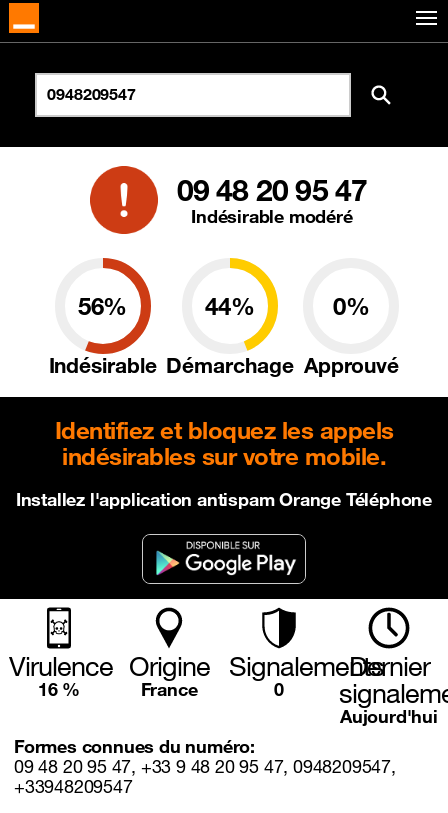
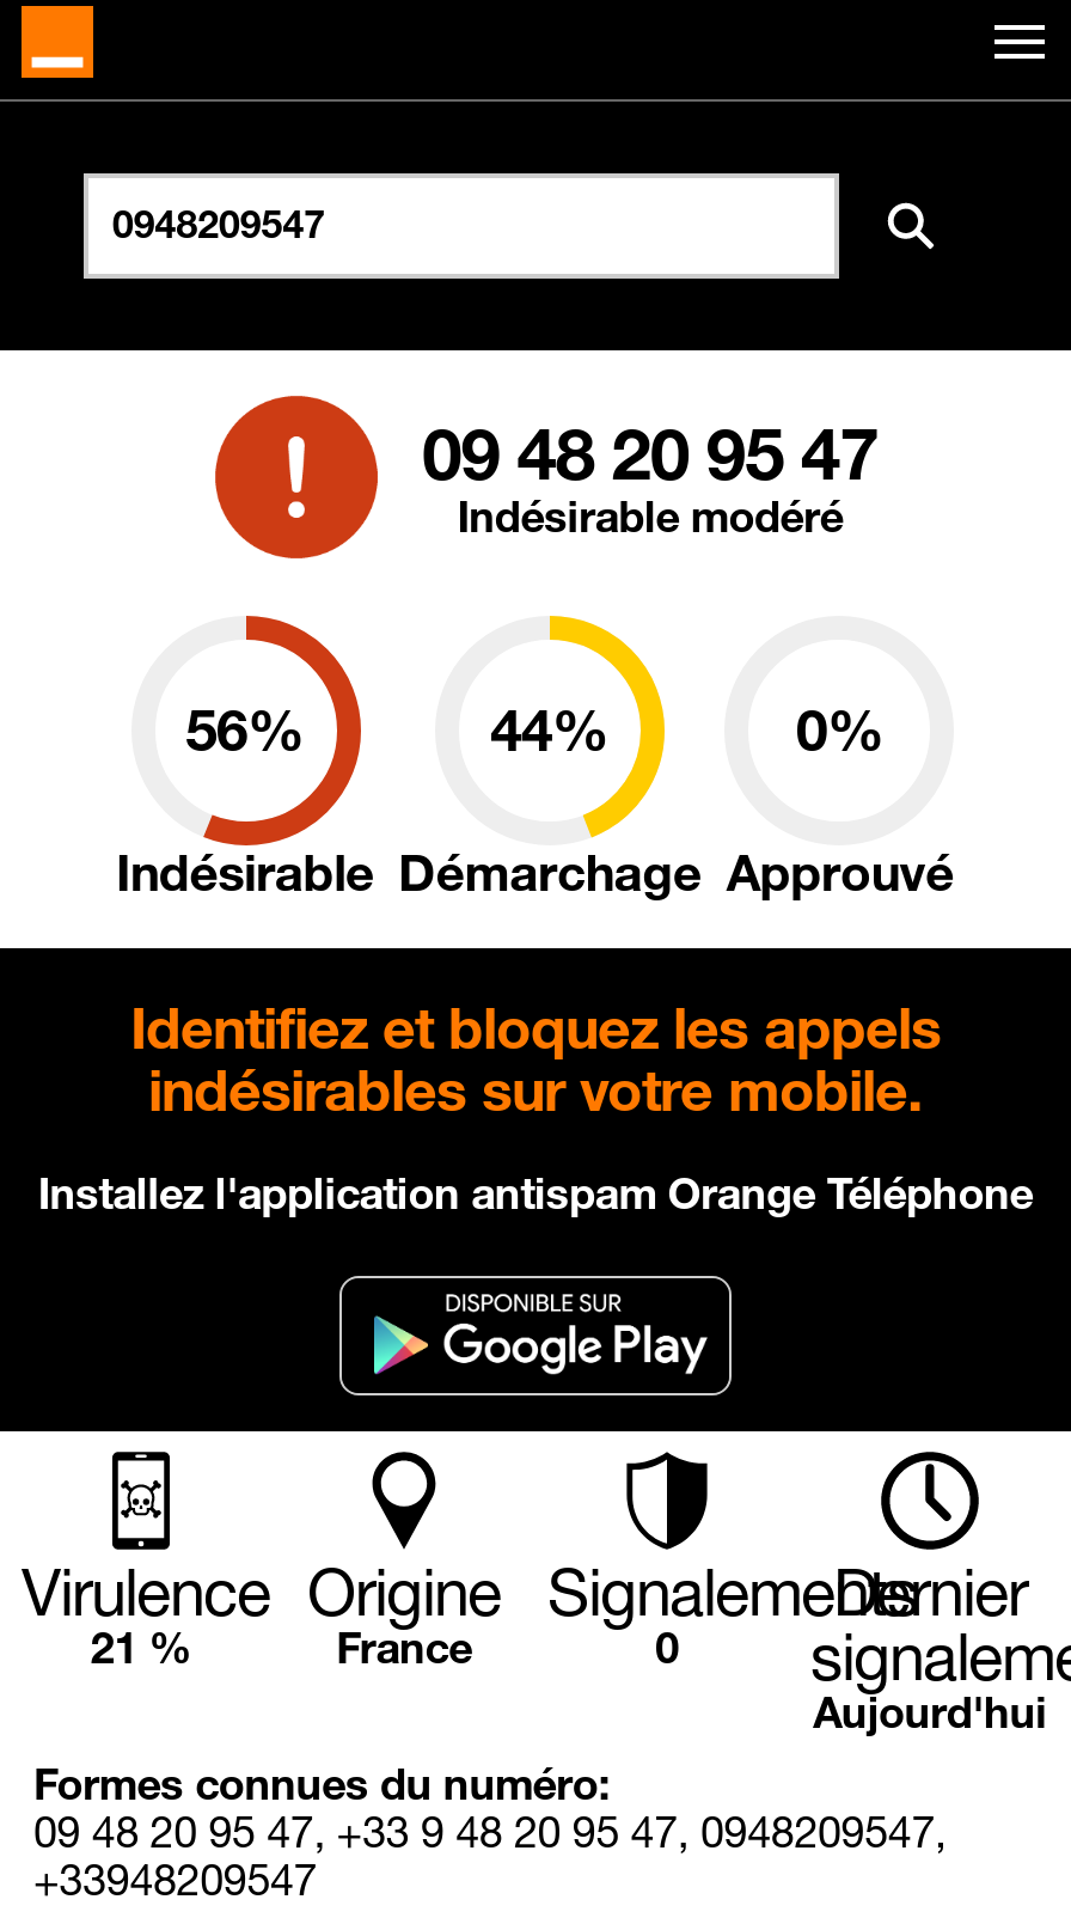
[38,678,80,700] 16 % -> [91,1620,191,1673] 21 %

